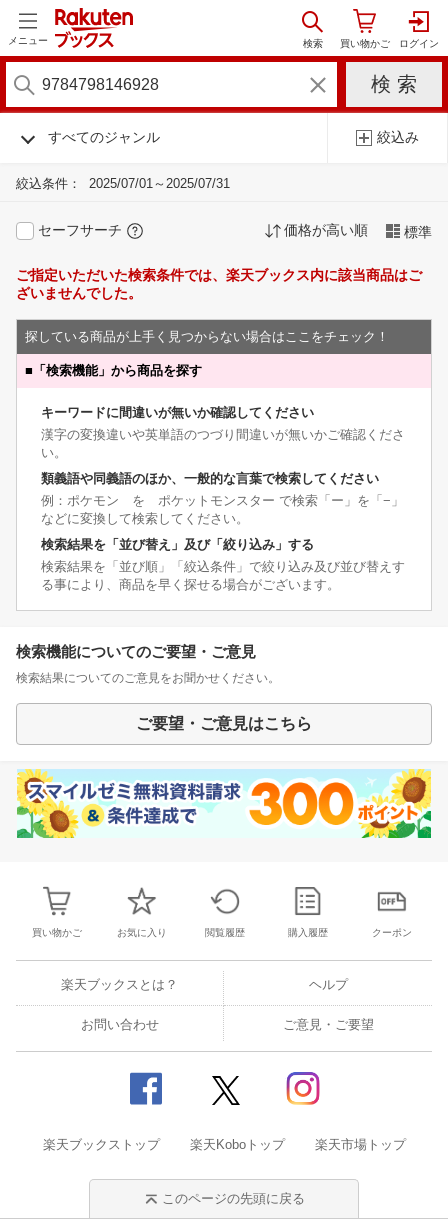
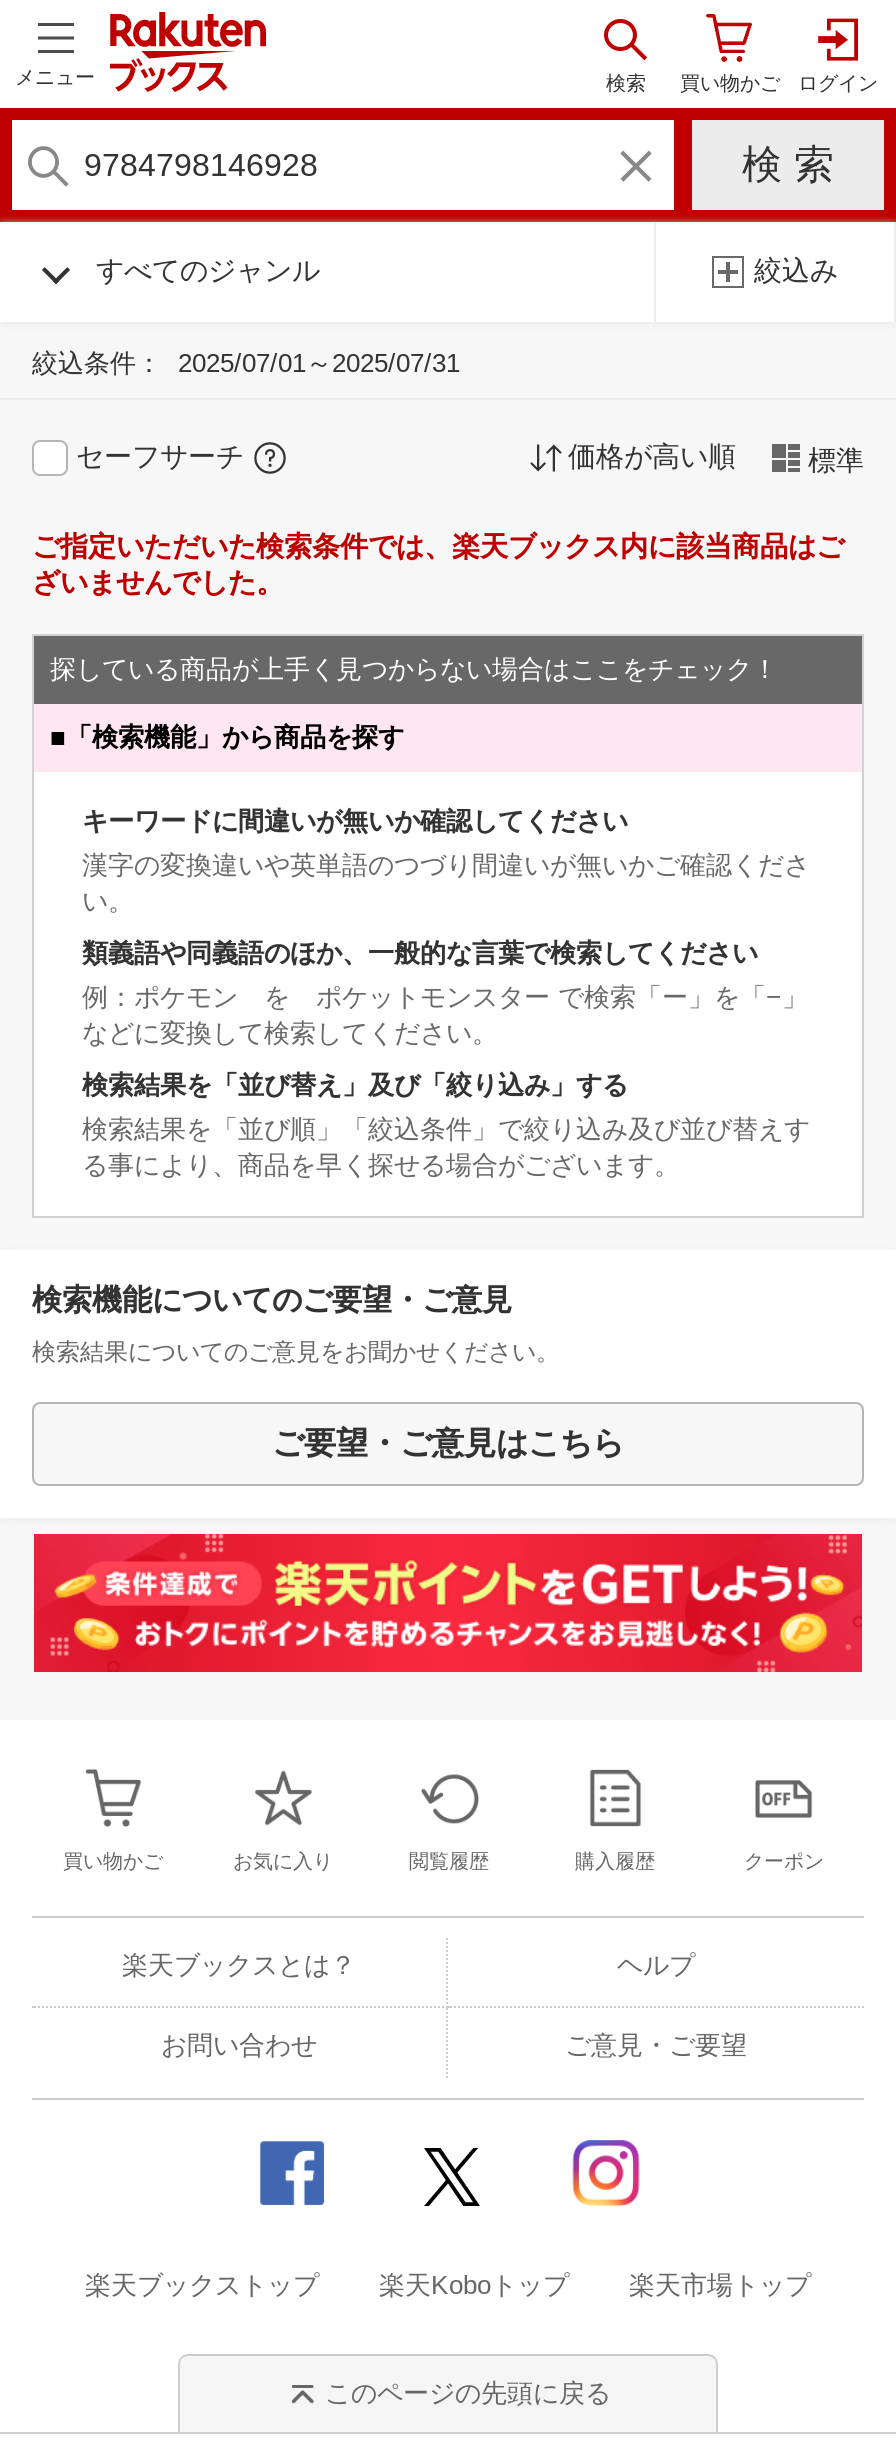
[16,768,432,839] [image] -> [32,1532,864,1674] [image]

